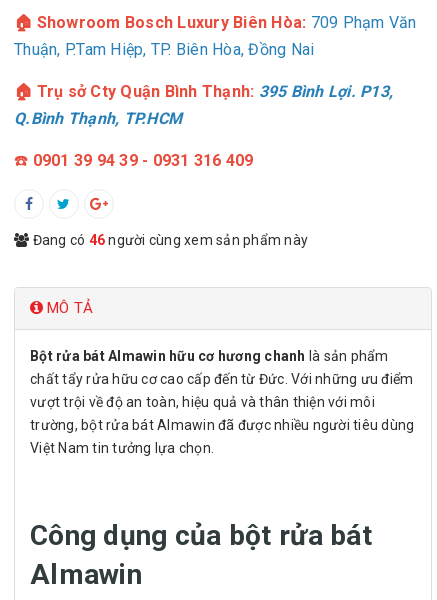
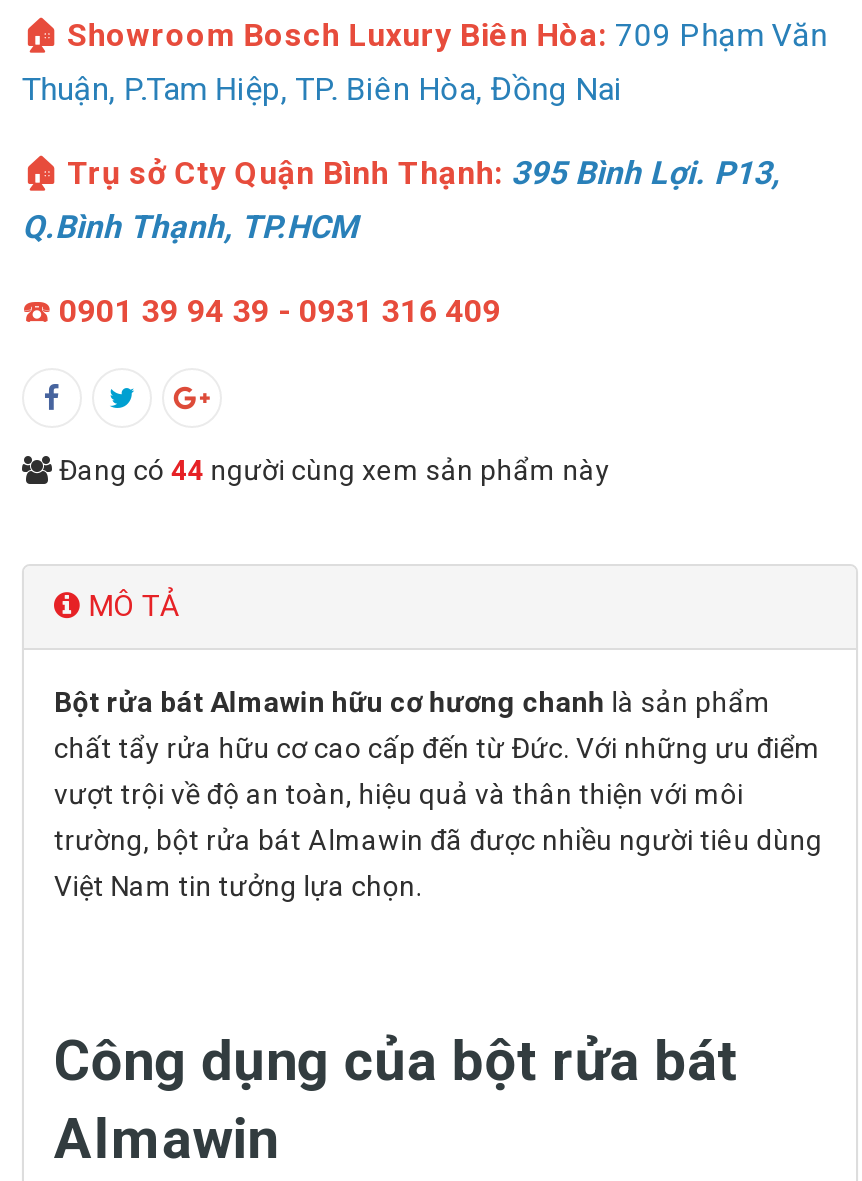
[29,232,308,248] Đang có 46 người cùng xem sản phẩm này -> [52,454,610,486] Đang có 44 người cùng xem sản phẩm này

